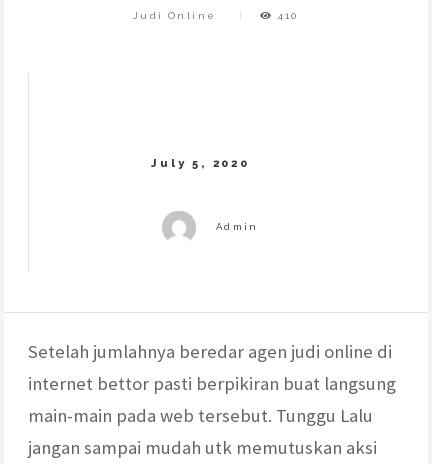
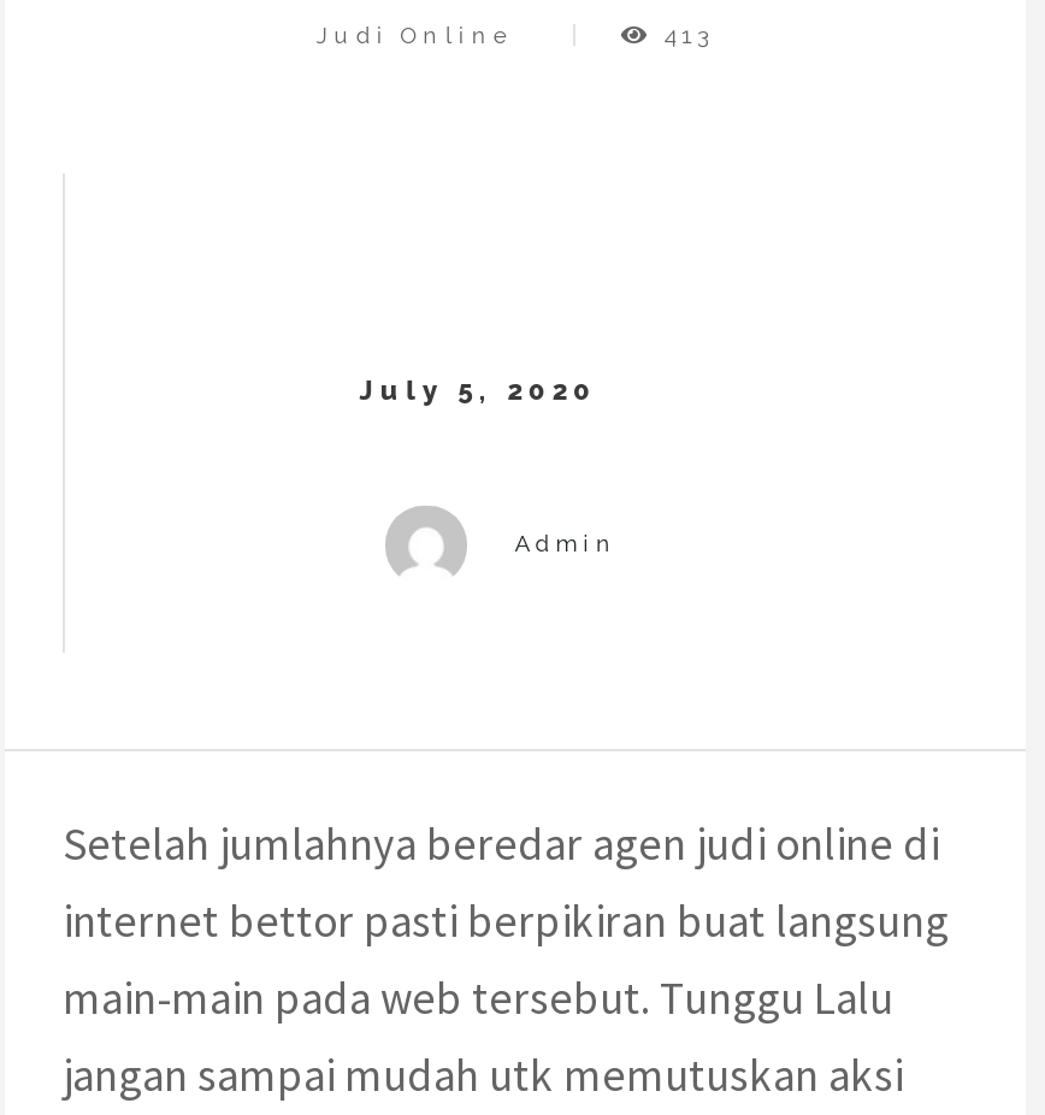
[273,10,299,21] 410 -> [653,22,715,48] 413

